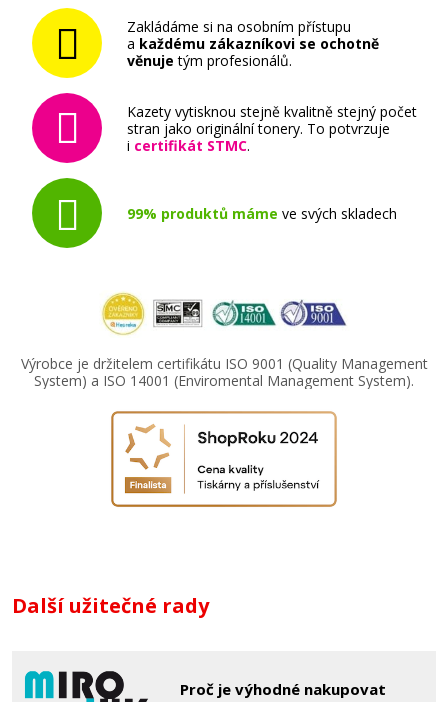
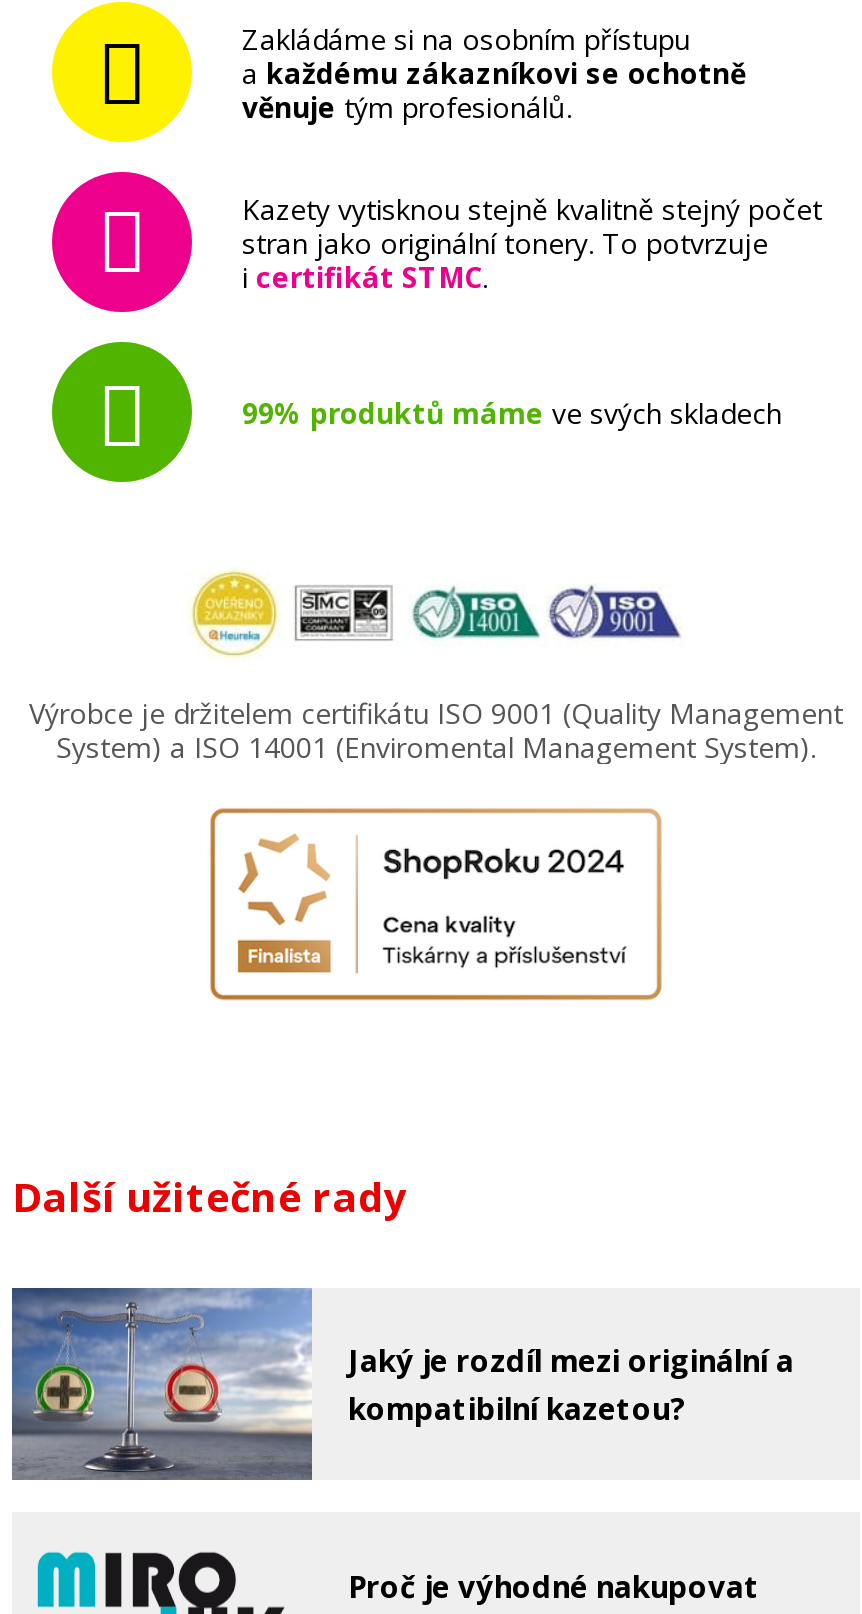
none -> [10,1286,794,1482] [image] | Jaký je rozdíl mezi originální a | kompatibilní kazetou?

